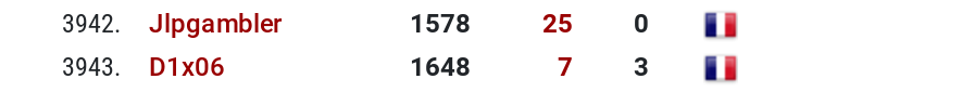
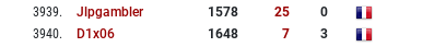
[62,9,282,39] 3942. Jlpgambler -> [33,5,143,20] 3939. Jlpgambler
[62,52,225,83] 3943. D1x06 -> [33,26,115,42] 3940. D1x06

